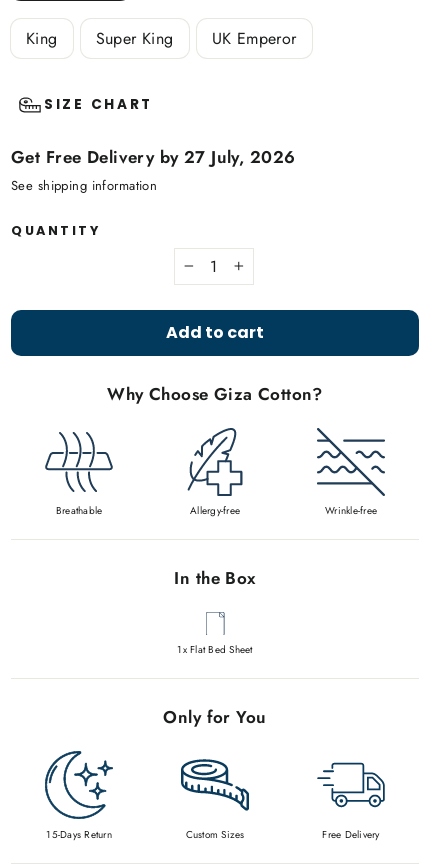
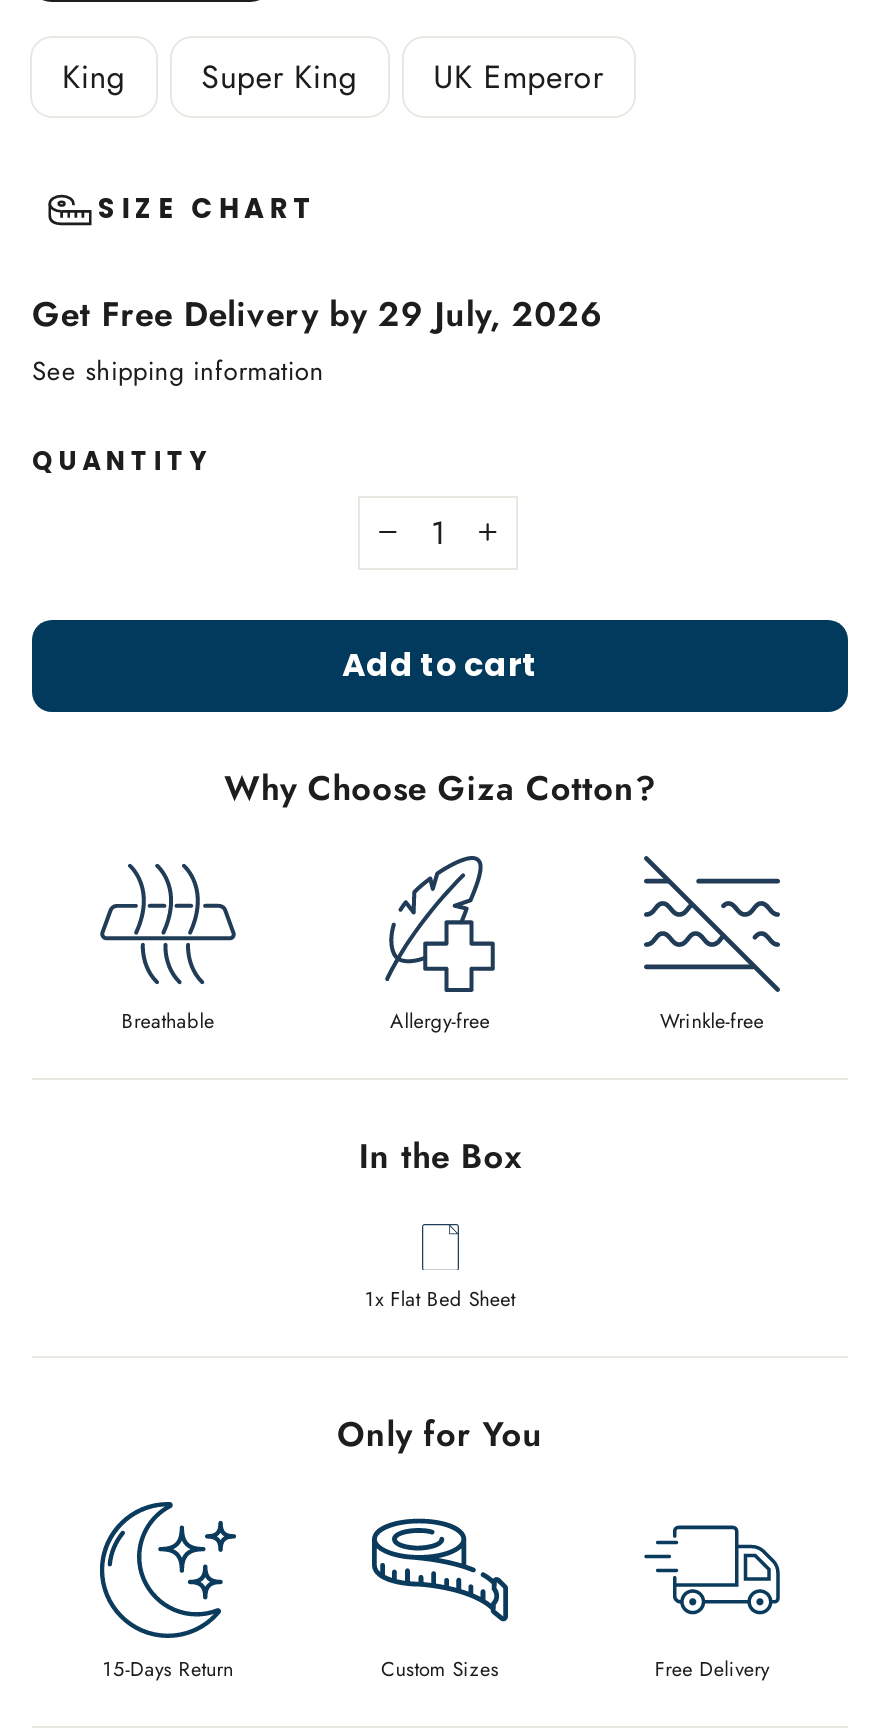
[11,145,295,169] Get Free Delivery by 27 July, 2026 -> [32,289,603,337] Get Free Delivery by 29 July, 2026

